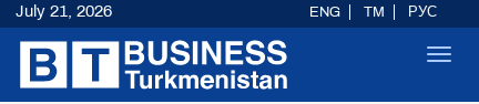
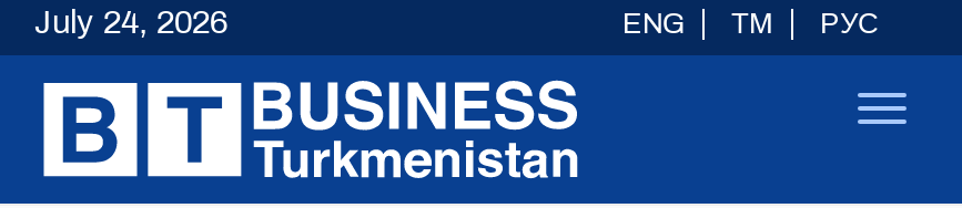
[16,2,112,20] July 21, 2026 -> [34,4,227,40] July 24, 2026

